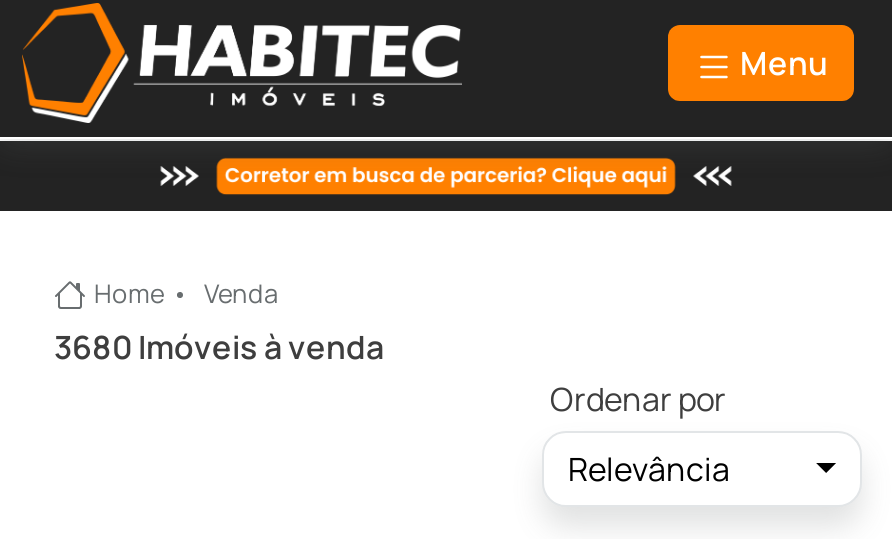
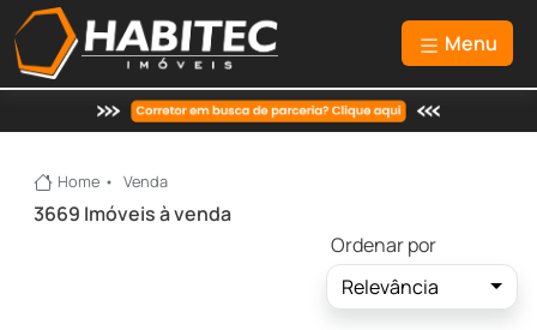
[54,325,384,369] 3680 Imóveis à venda -> [34,200,231,227] 3669 Imóveis à venda

